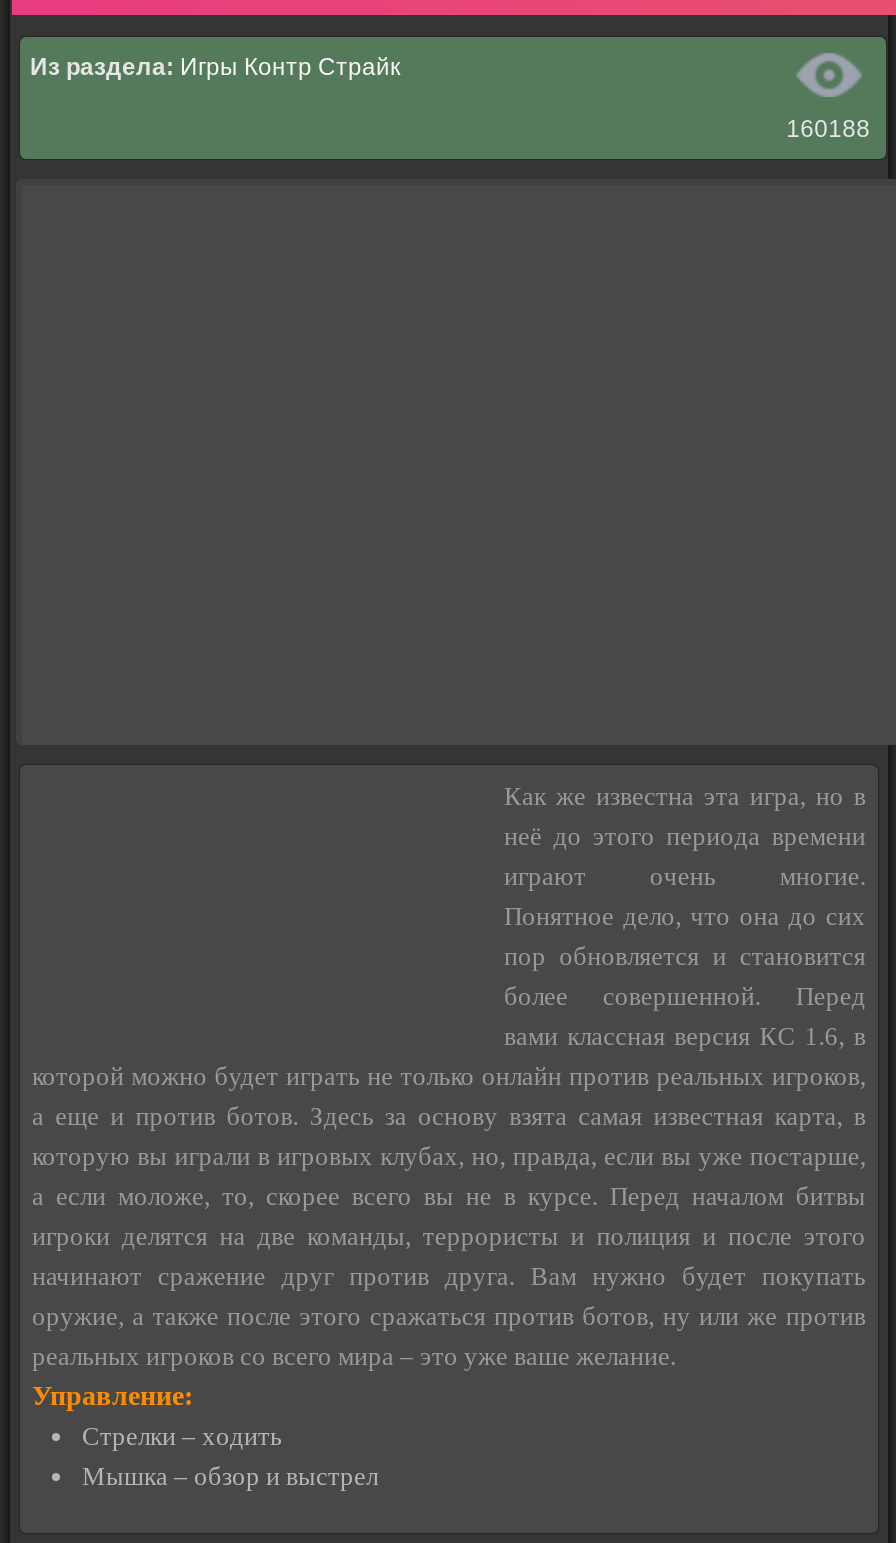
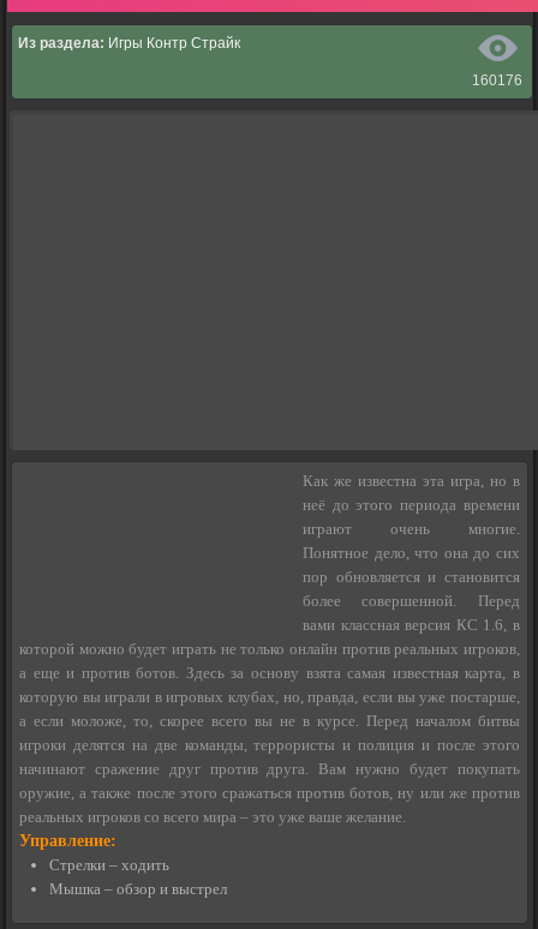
[786,116,870,144] 160188 -> [472,72,523,89] 160176

